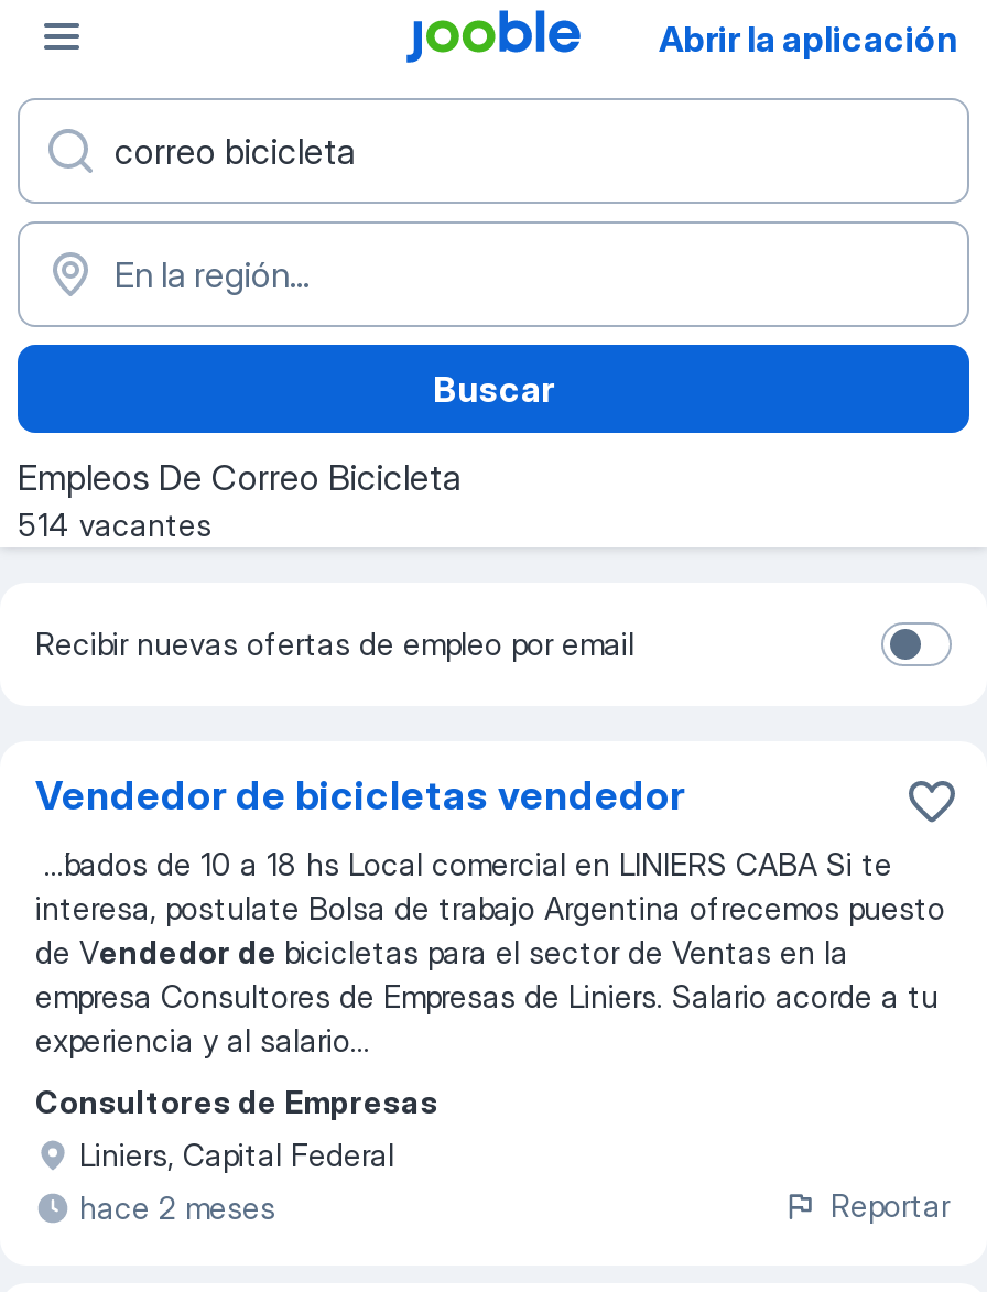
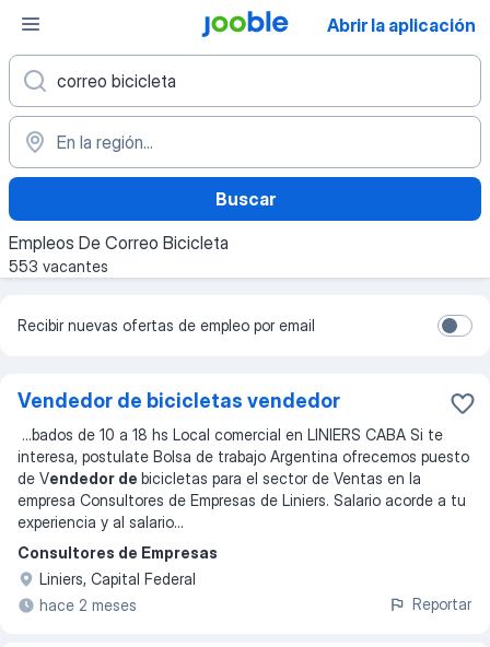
[18,506,211,543] 514 vacantes -> [9,257,108,275] 553 vacantes

